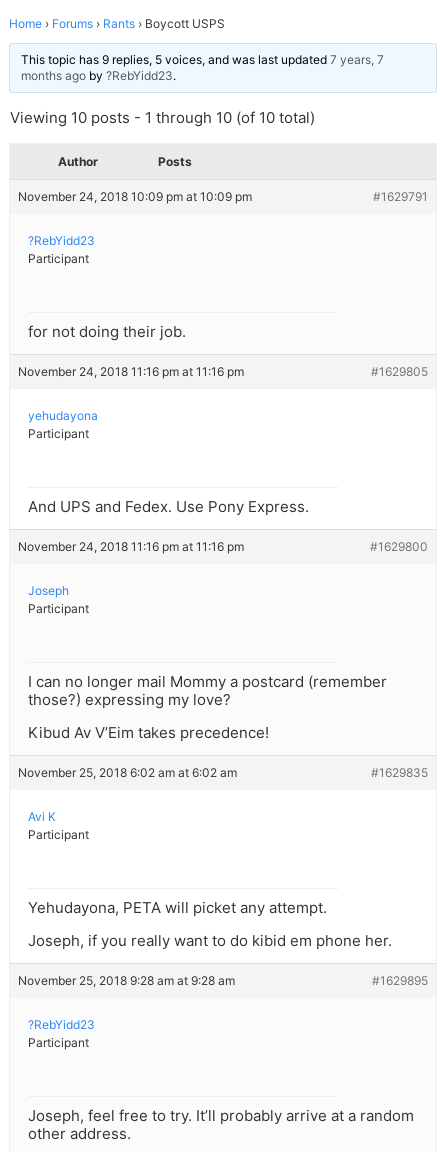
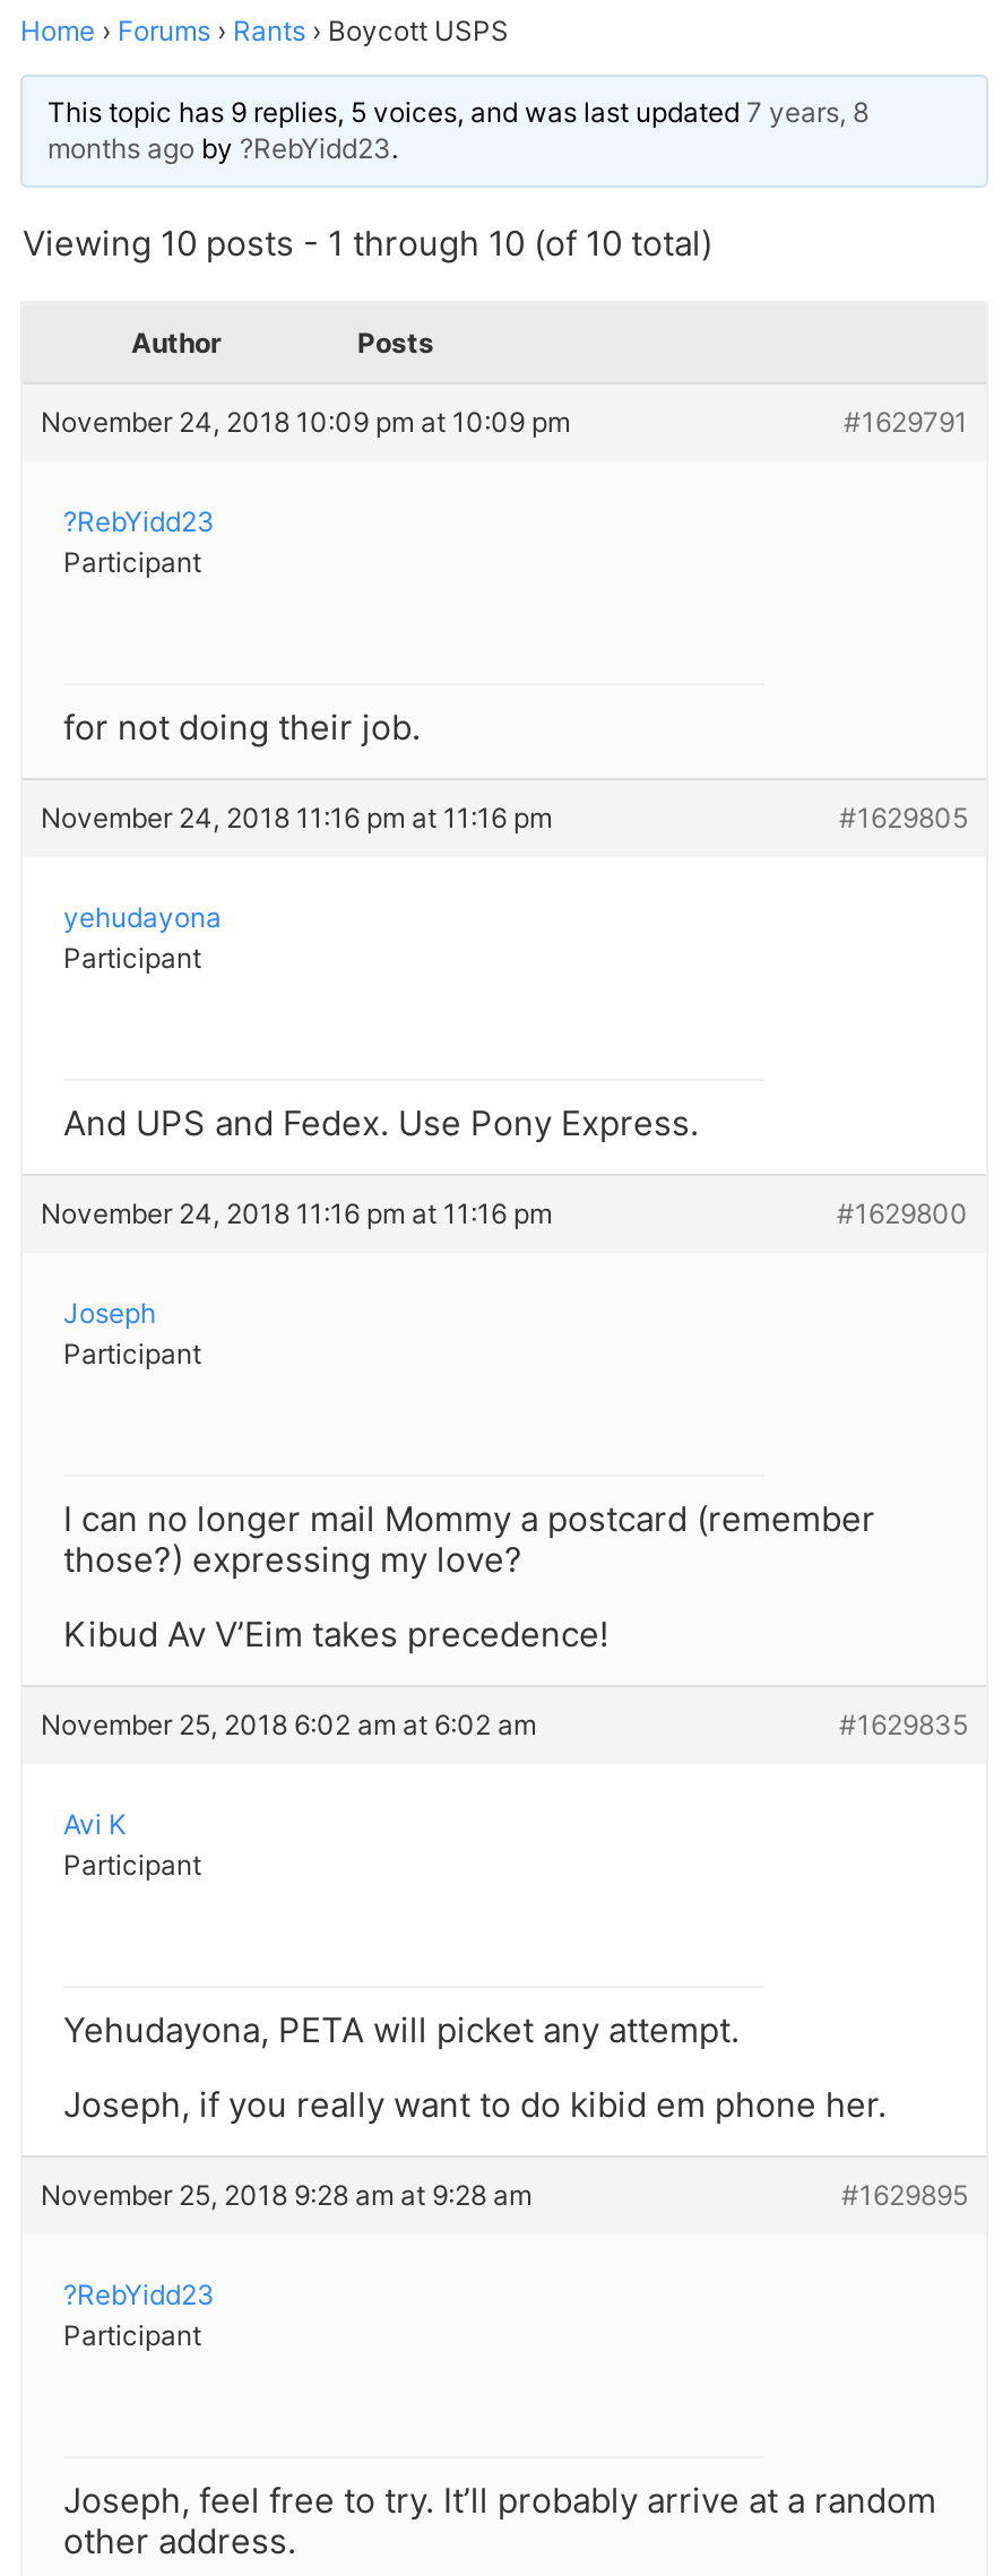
[21,52,384,67] This topic has 9 replies, 5 voices, and was last updated 7 years, 7 -> [47,95,868,129] This topic has 9 replies, 5 voices, and was last updated 7 years, 8

